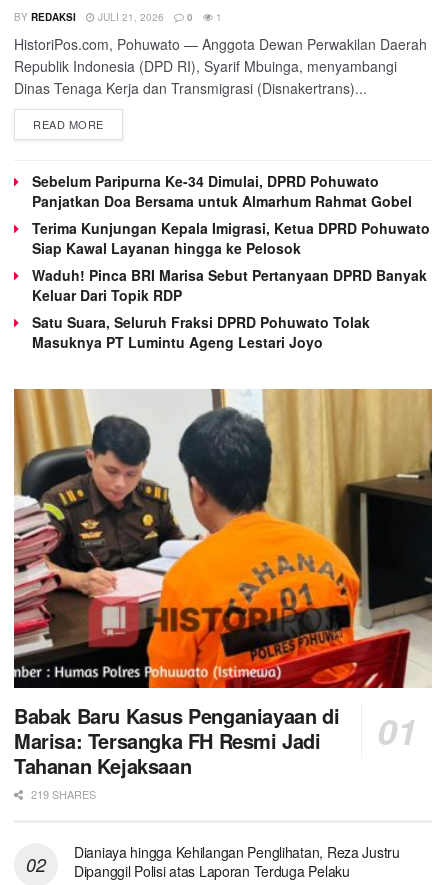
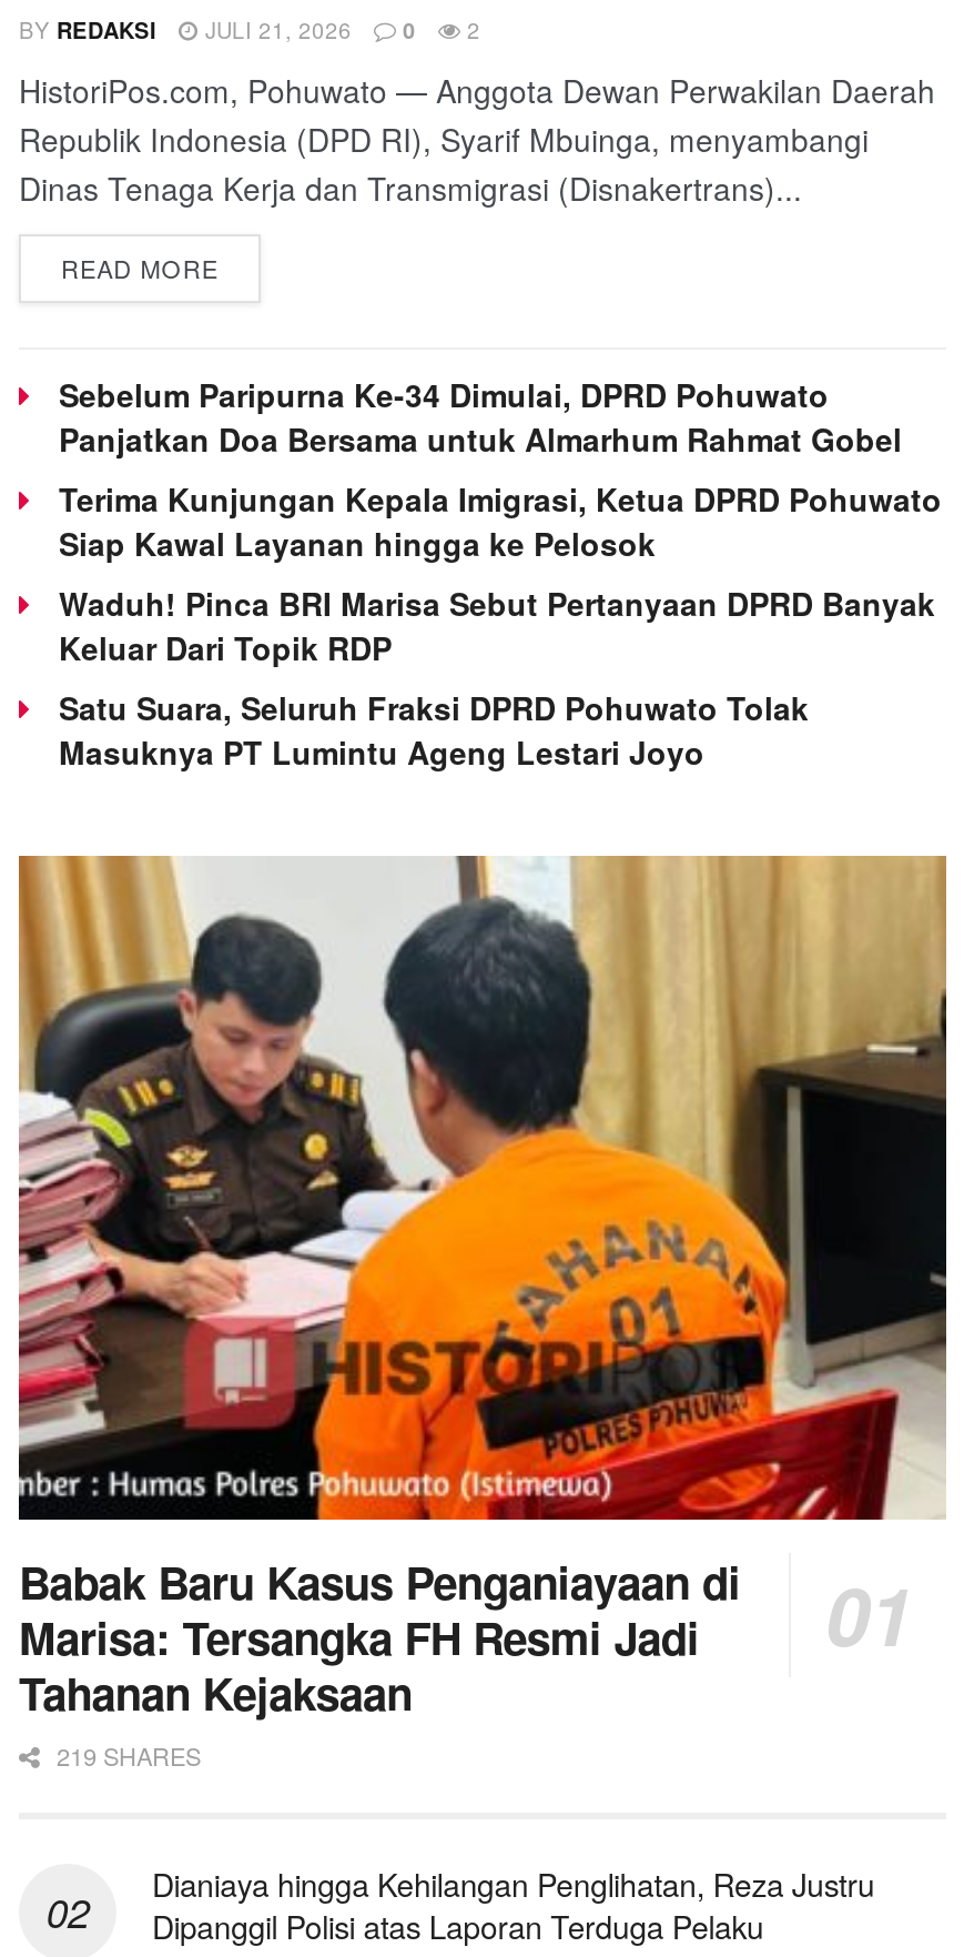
[213,10,222,24] 1 -> [460,14,480,45] 2

